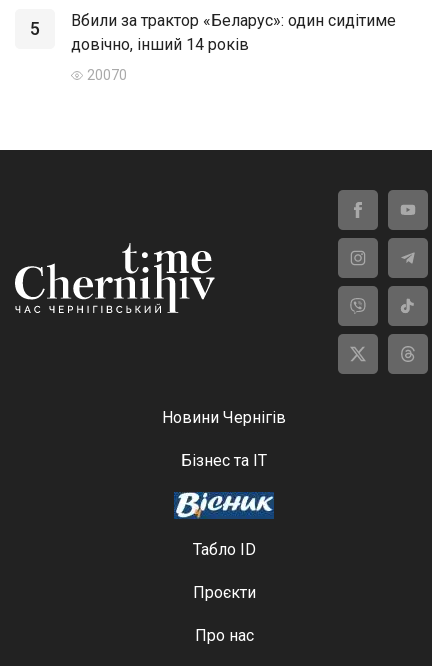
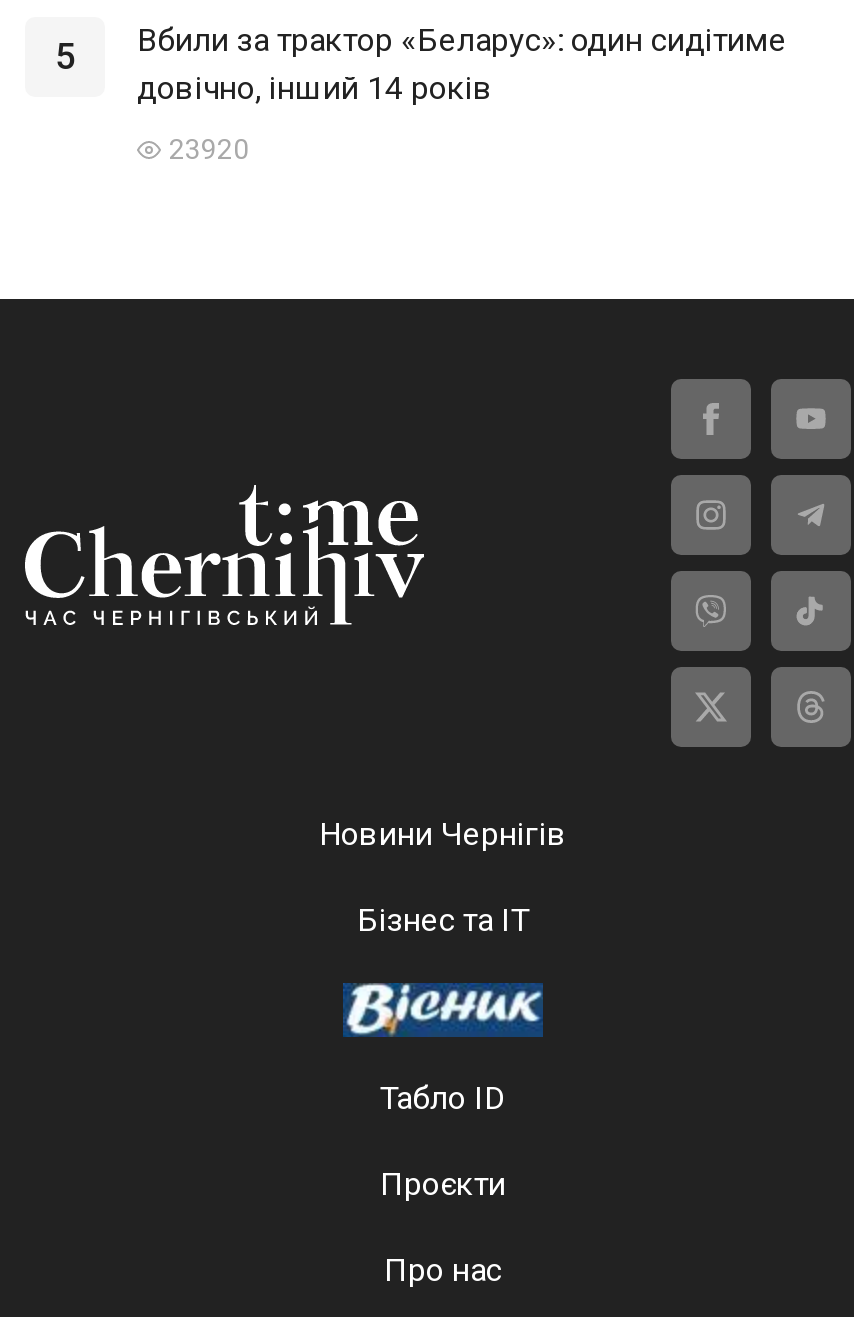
[87,67,127,83] 20070 -> [169,133,249,165] 23920

